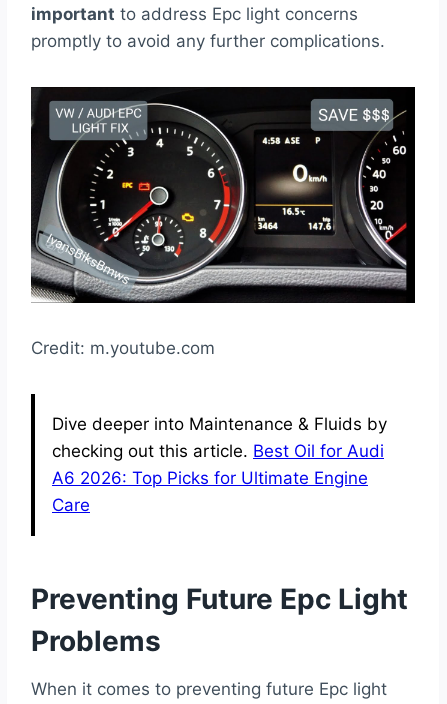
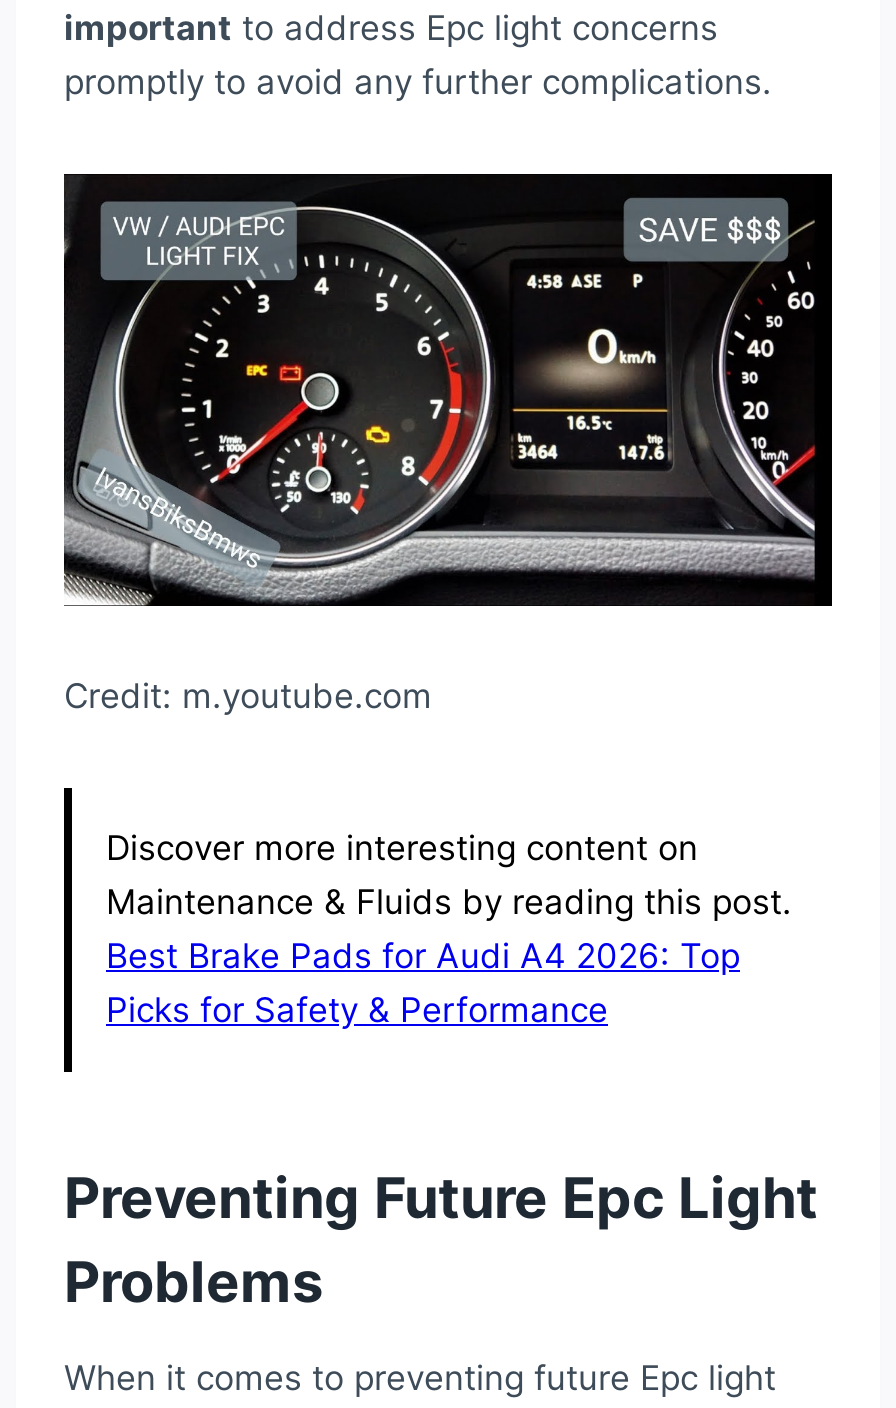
[52,414,387,515] Dive deeper into Maintenance & Fluids by | checking out this article. Best Oil for Audi | A6 2026: Top Picks for Ultimate Engine | Care -> [106,828,792,1030] Discover more interesting content on | Maintenance & Fluids by reading this post. | Best Brake Pads for Audi A4 2026: Top | Picks for Safety & Performance

